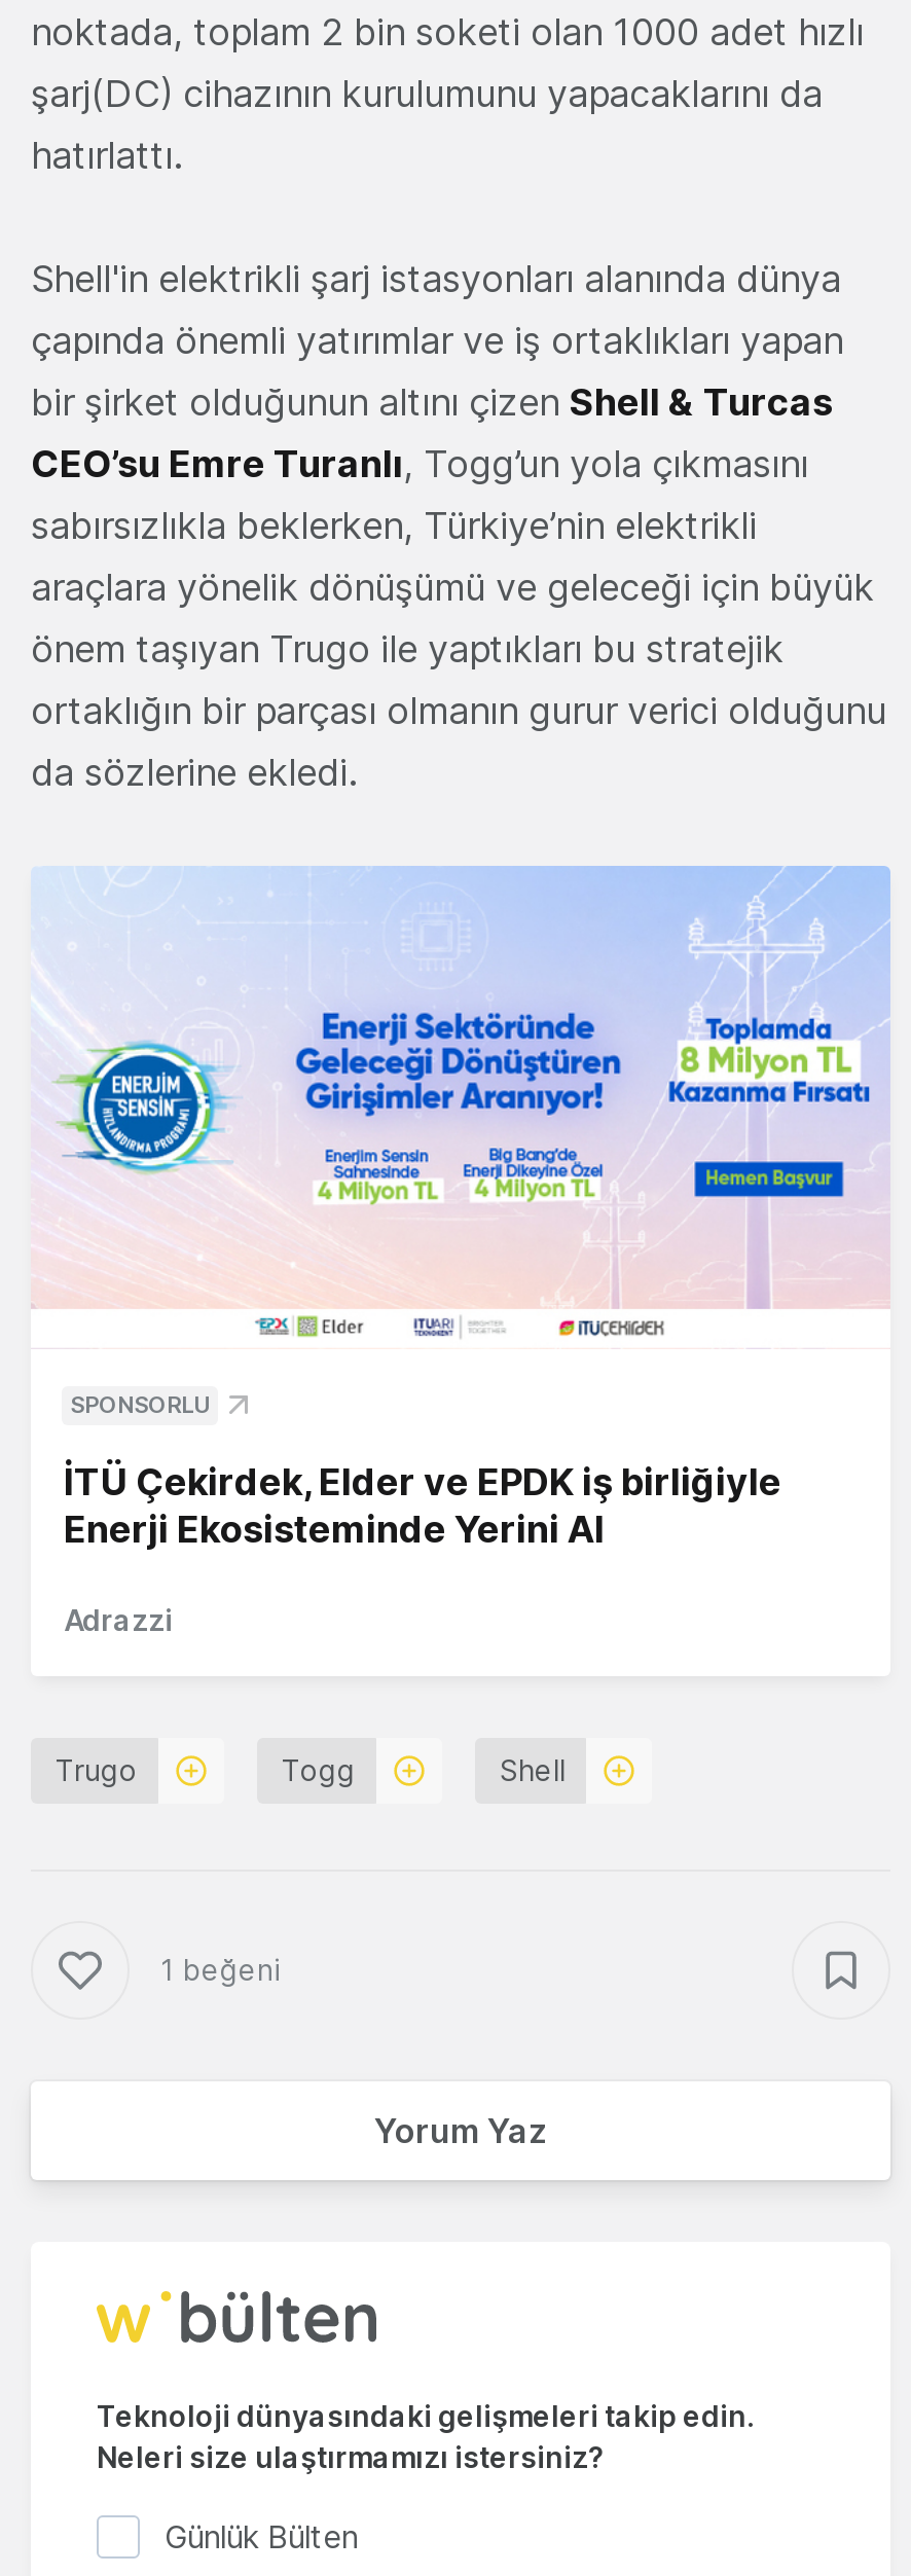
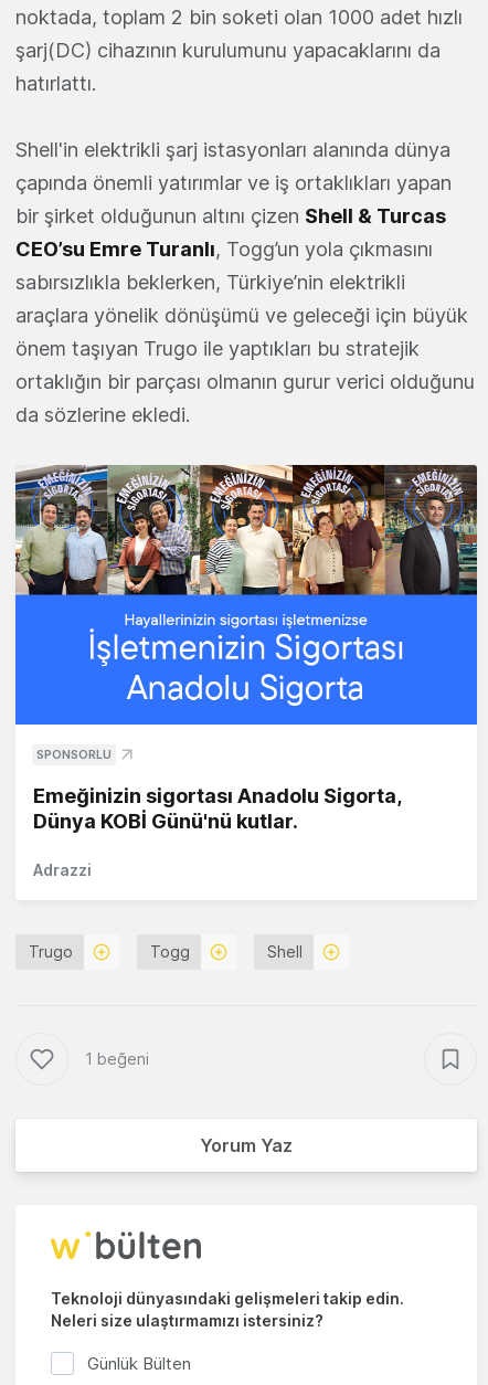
[31,866,890,1349] [image] -> [14,464,478,726] [image]
[64,1461,781,1551] İTÜ Çekirdek, Elder ve EPDK iş birliğiyle | Enerji Ekosisteminde Yerini Al -> [33,784,401,833] Emeğinizin sigortası Anadolu Sigorta, | Dünya KOBİ Günü'nü kutlar.

